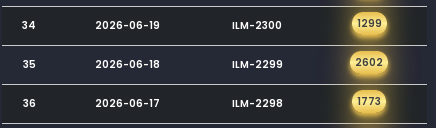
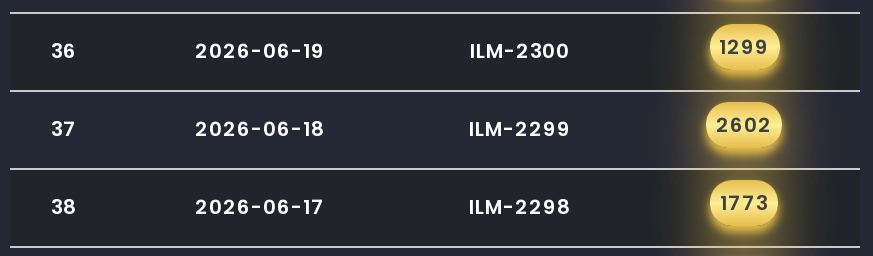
[22,18,36,33] 34 -> [51,36,77,66] 36
[22,57,35,72] 35 -> [51,114,77,144] 37
[22,96,35,111] 36 -> [51,192,77,222] 38

